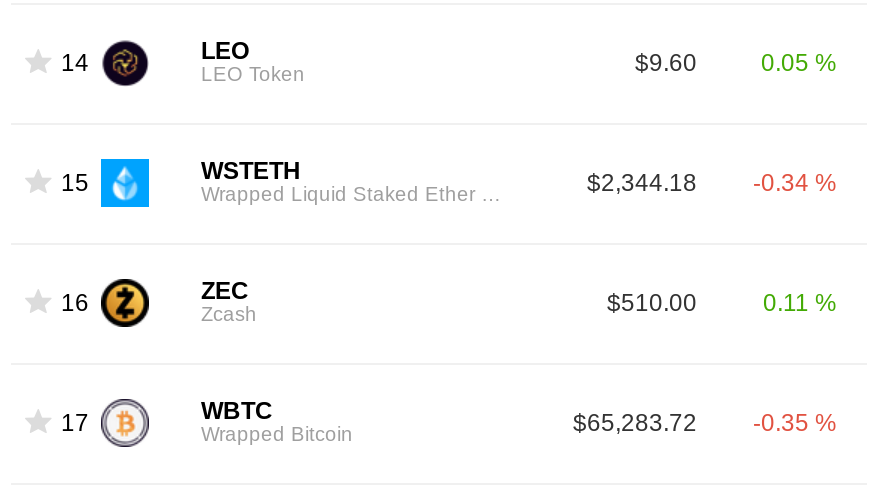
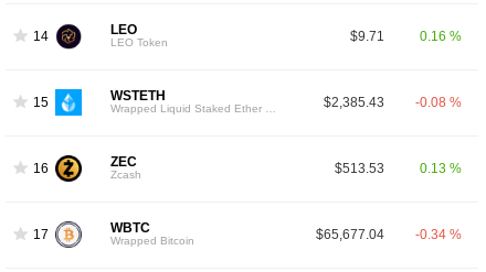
[635,49,697,77] $9.60 -> [350,28,384,44] $9.71
[761,49,837,77] 0.05 % -> [420,28,462,44] 0.16 %
[587,169,697,197] $2,344.18 -> [324,94,384,110] $2,385.43
[753,169,837,197] -0.34 % -> [415,94,462,110] -0.08 %
[607,289,697,317] $510.00 -> [335,161,384,176] $513.53
[763,289,837,317] 0.11 % -> [420,161,462,176] 0.13 %
[573,409,697,437] $65,283.72 -> [316,227,384,242] $65,677.04
[753,409,837,437] -0.35 % -> [415,227,462,242] -0.34 %

